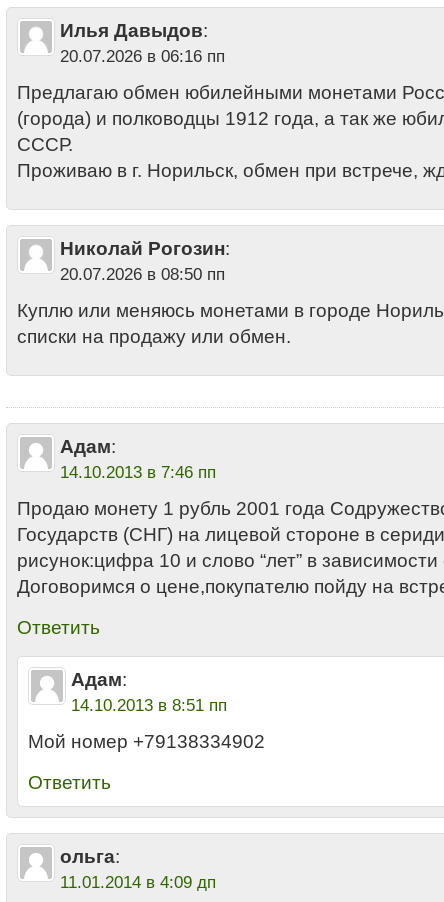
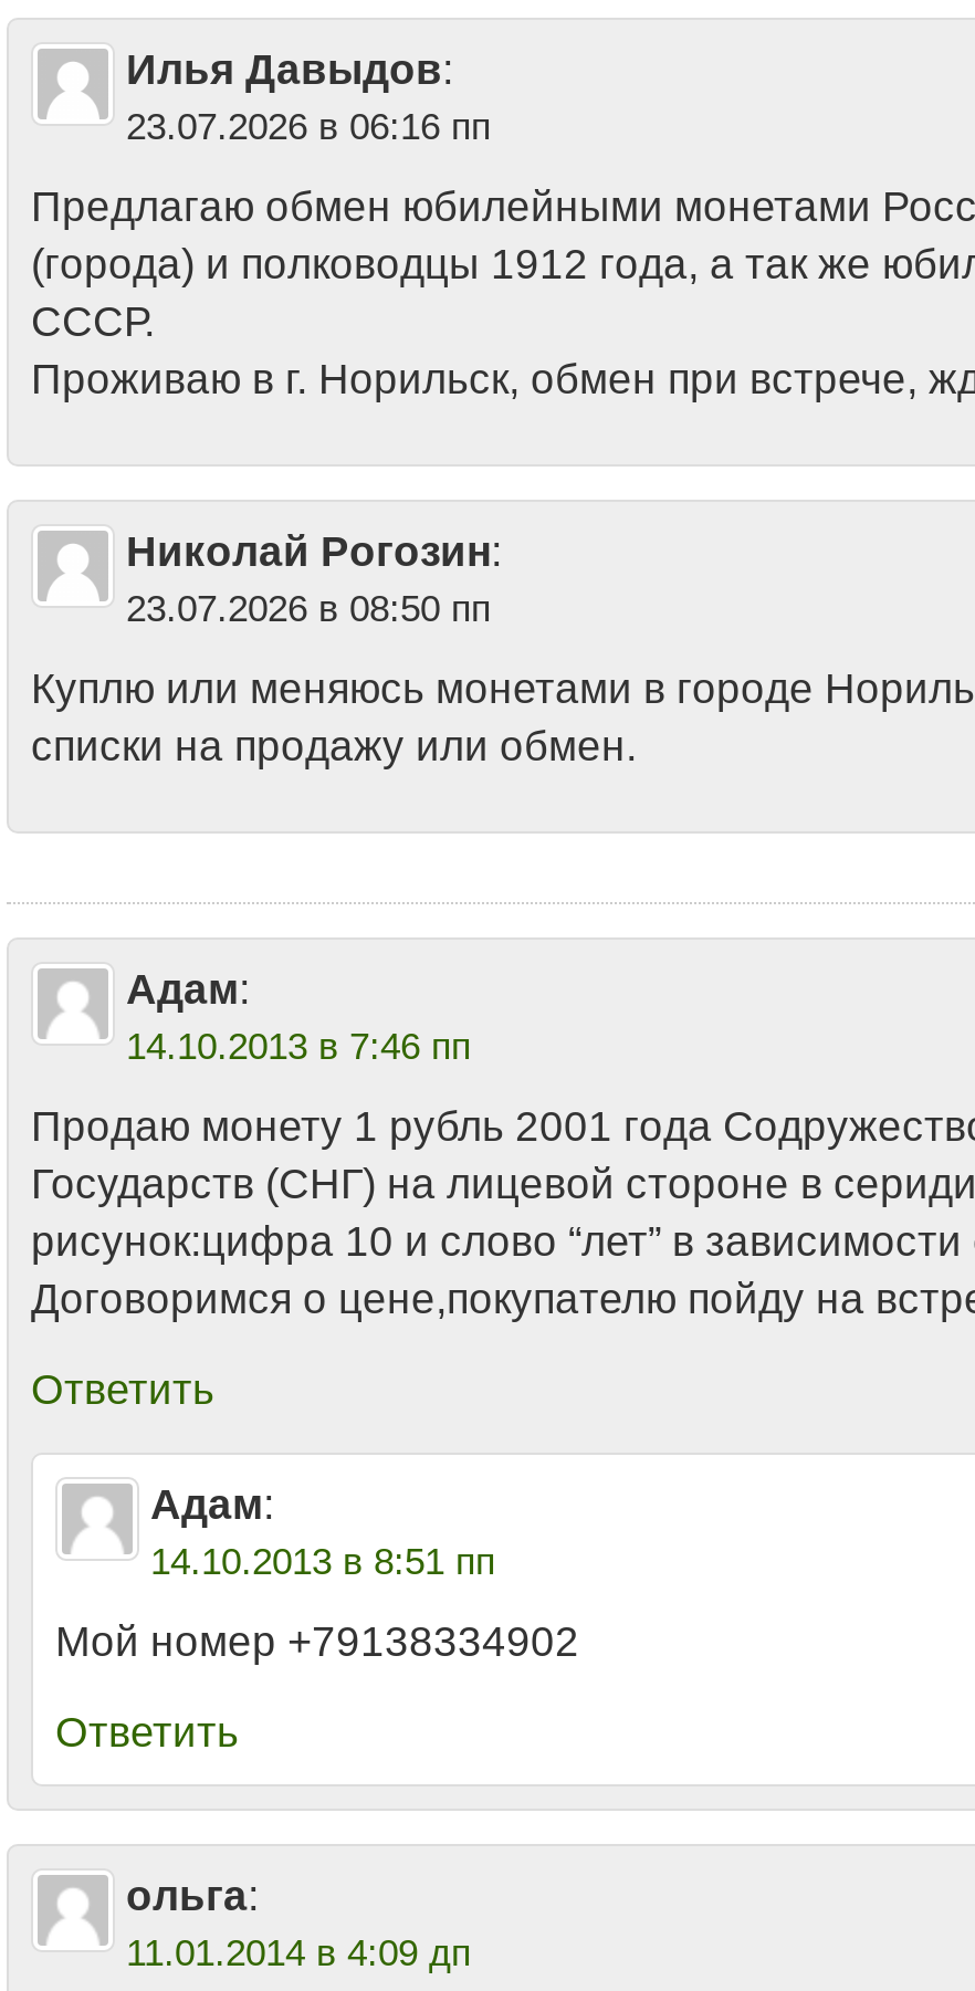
[60,47,225,66] 20.07.2026 в 06:16 пп -> [126,106,491,148] 23.07.2026 в 06:16 пп
[60,265,230,284] 20.07.2026 в 08:50 пп -> [126,588,502,630] 23.07.2026 в 08:50 пп

